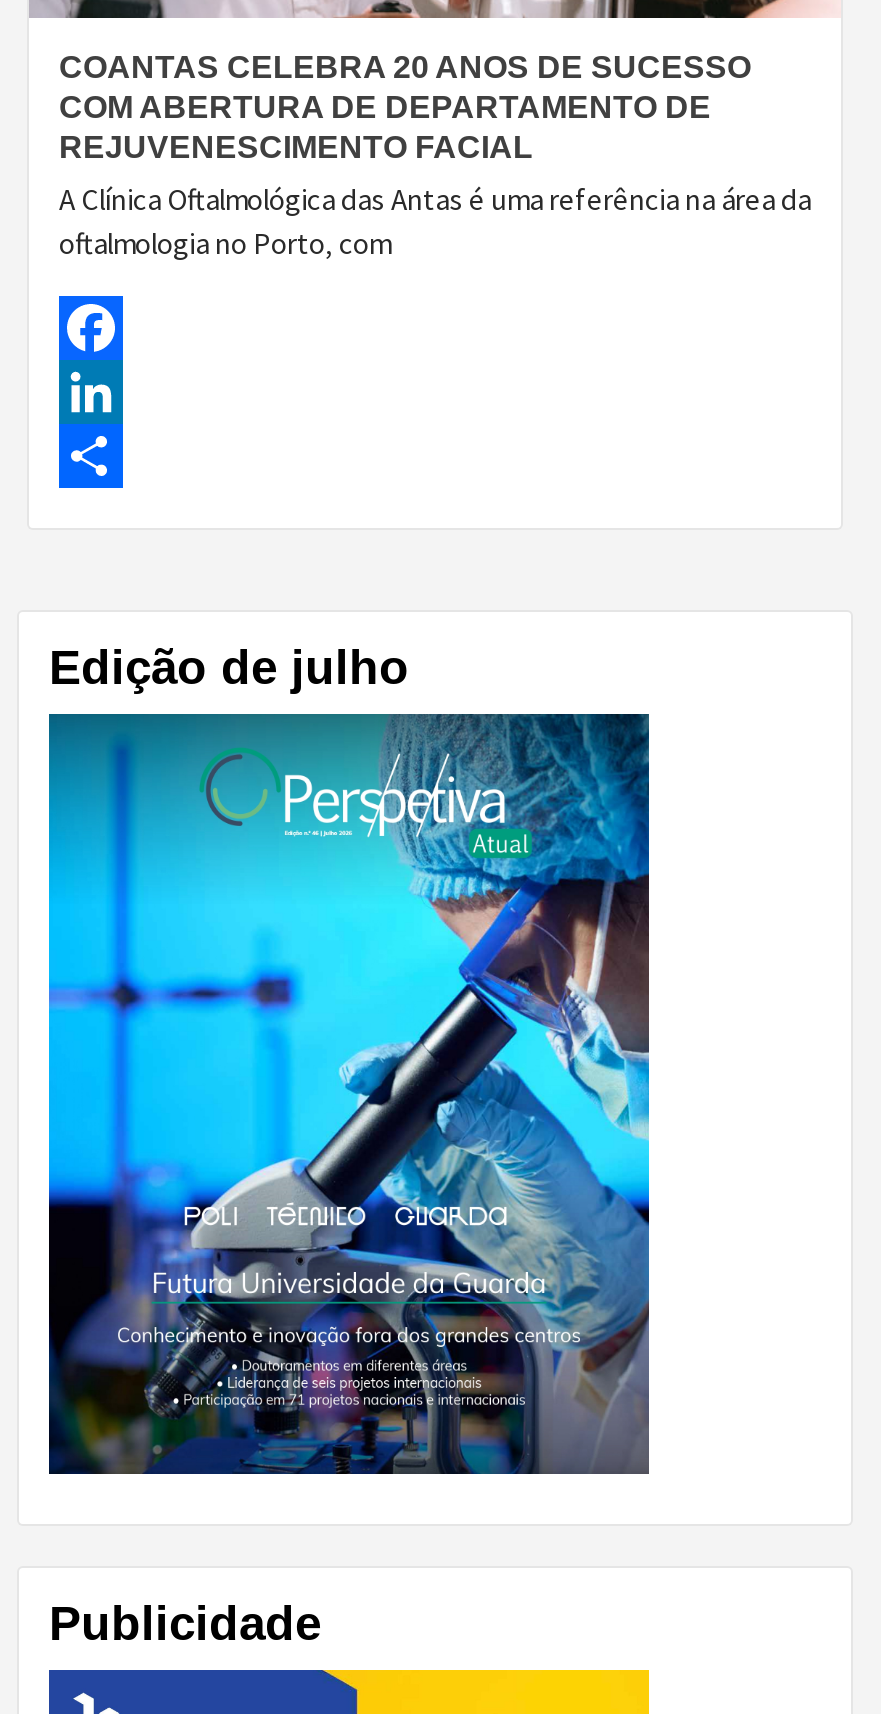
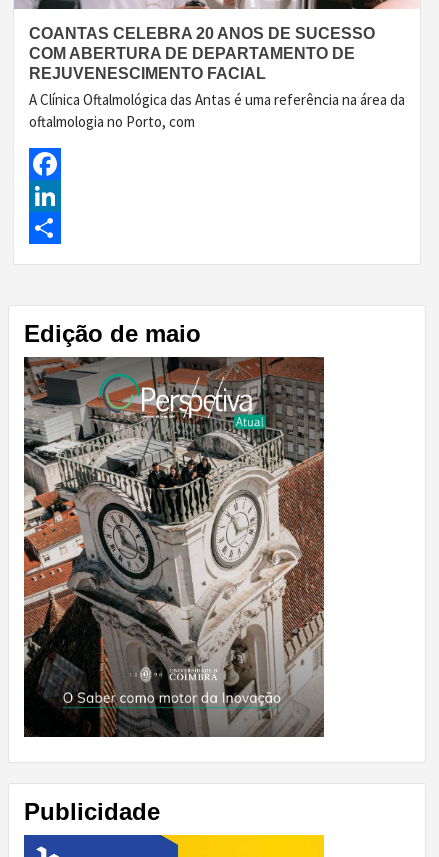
[49,641,409,695] Edição de julho -> [24,320,201,347] Edição de maio
[47,712,651,1476] [image] -> [23,356,325,737] [image]

